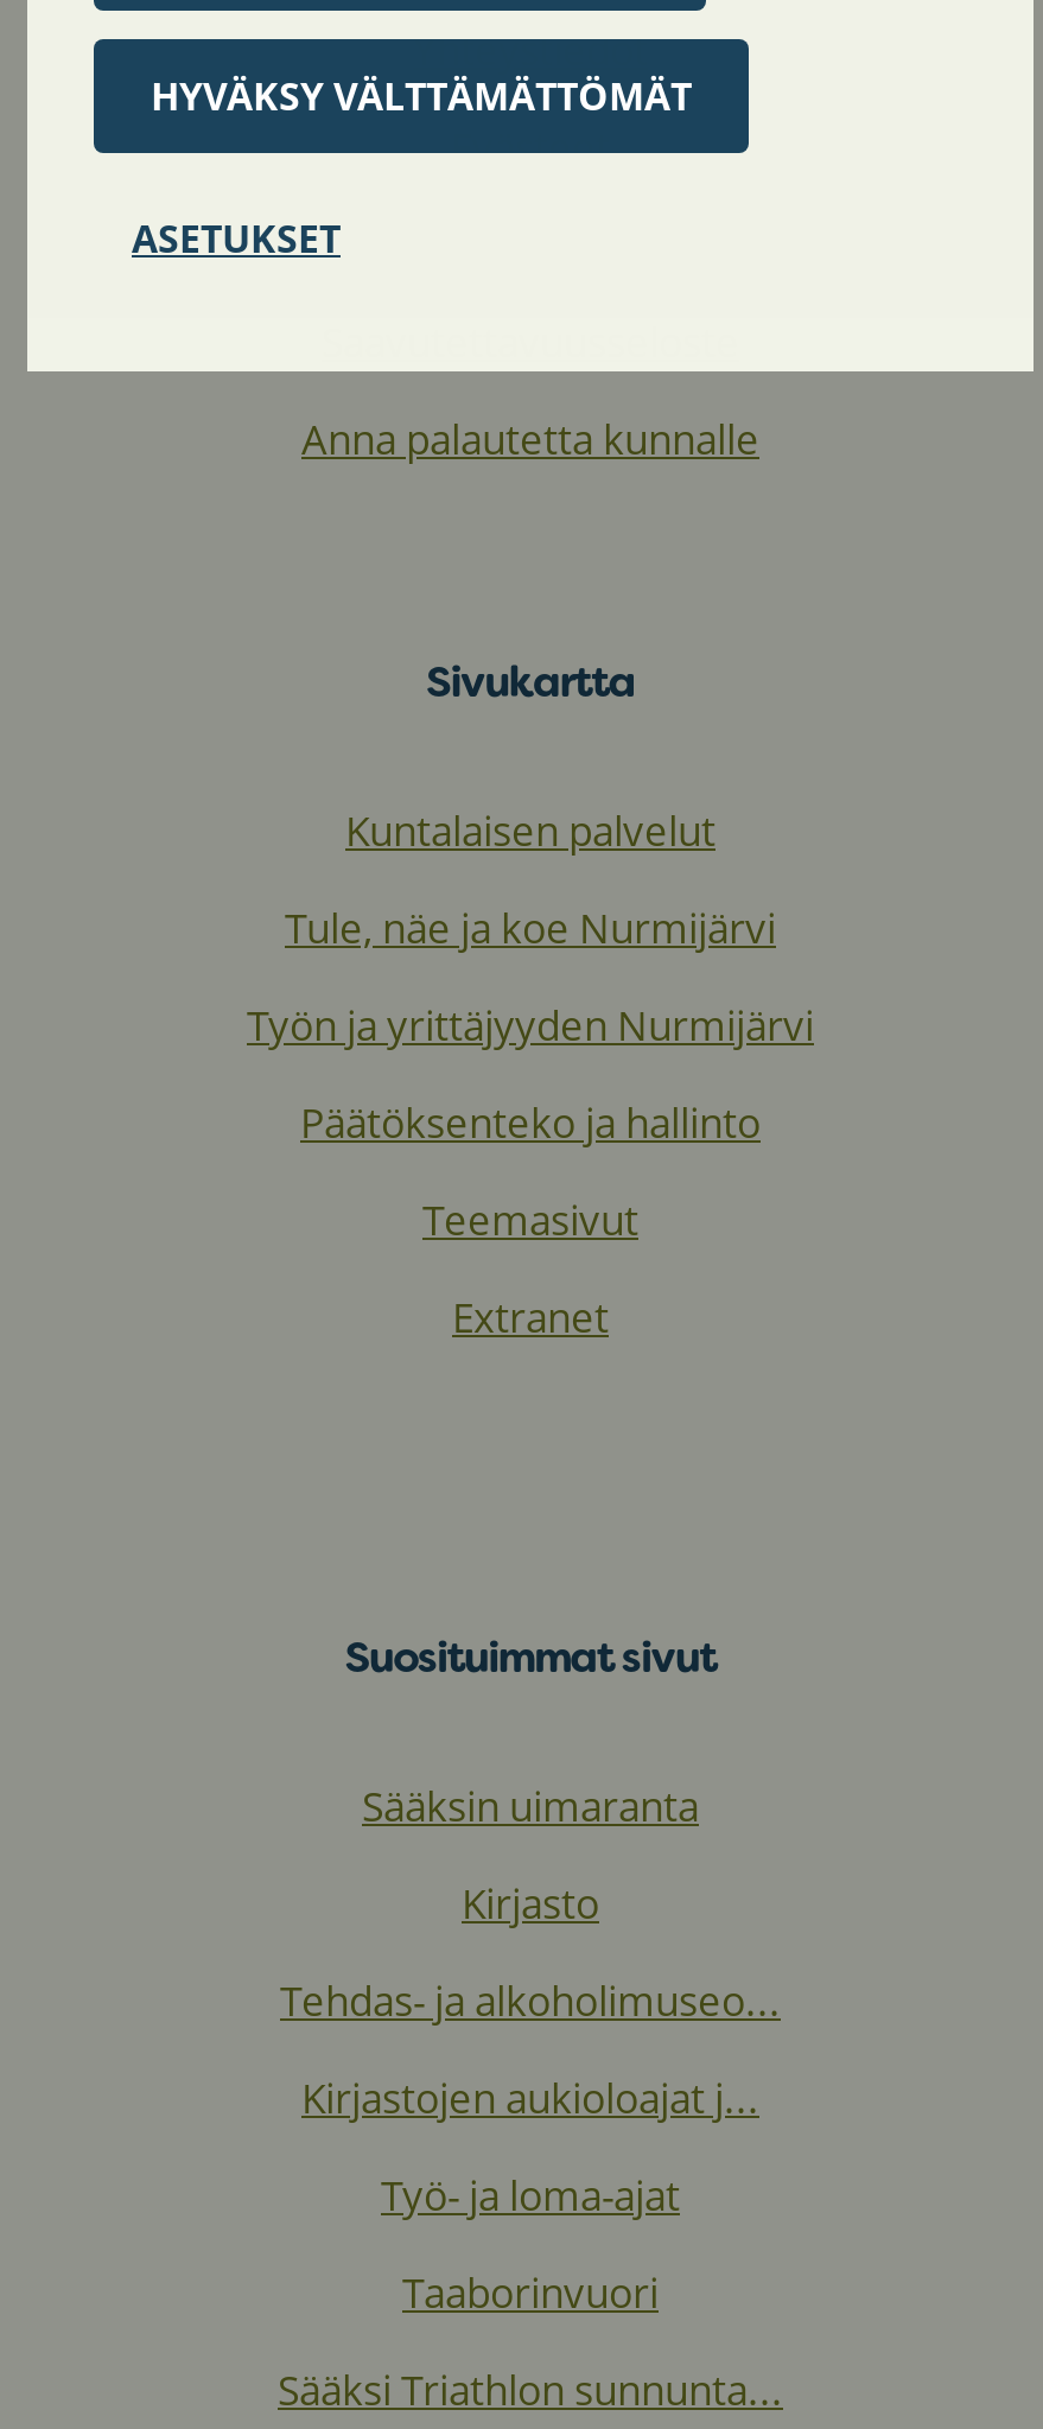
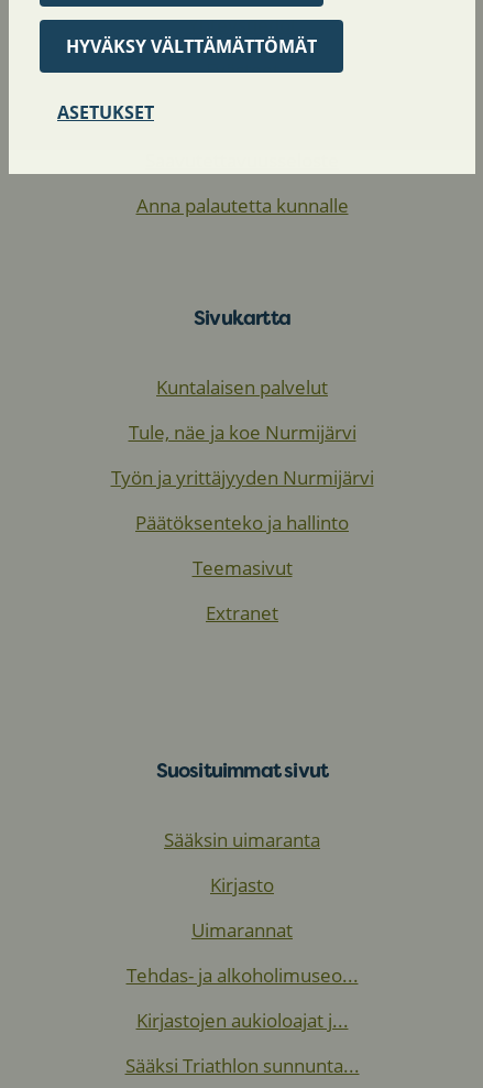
none -> [191,917,293,943] Uimarannat
moved [280,1973,781,2125] -> [126,962,358,1033]: Tehdas- ja alkoholimuseo... | Kirjastojen aukioloajat j...
[381,2168,680,2320] Työ- ja loma-ajat | Taaborinvuori -> none

